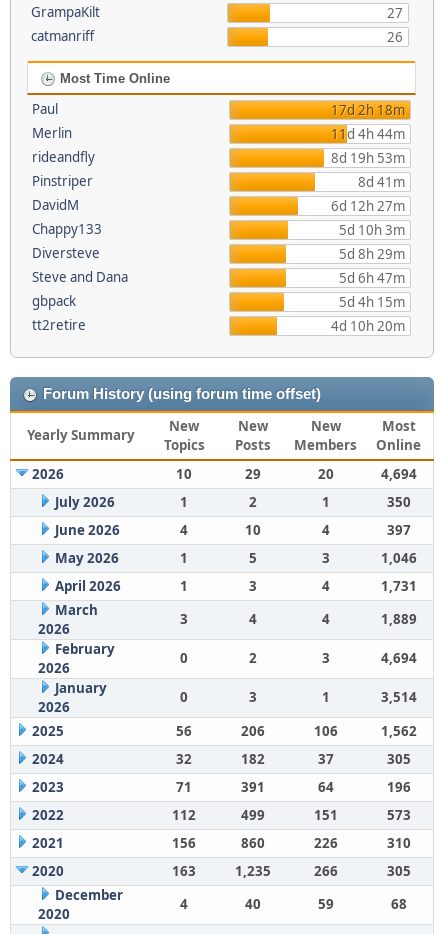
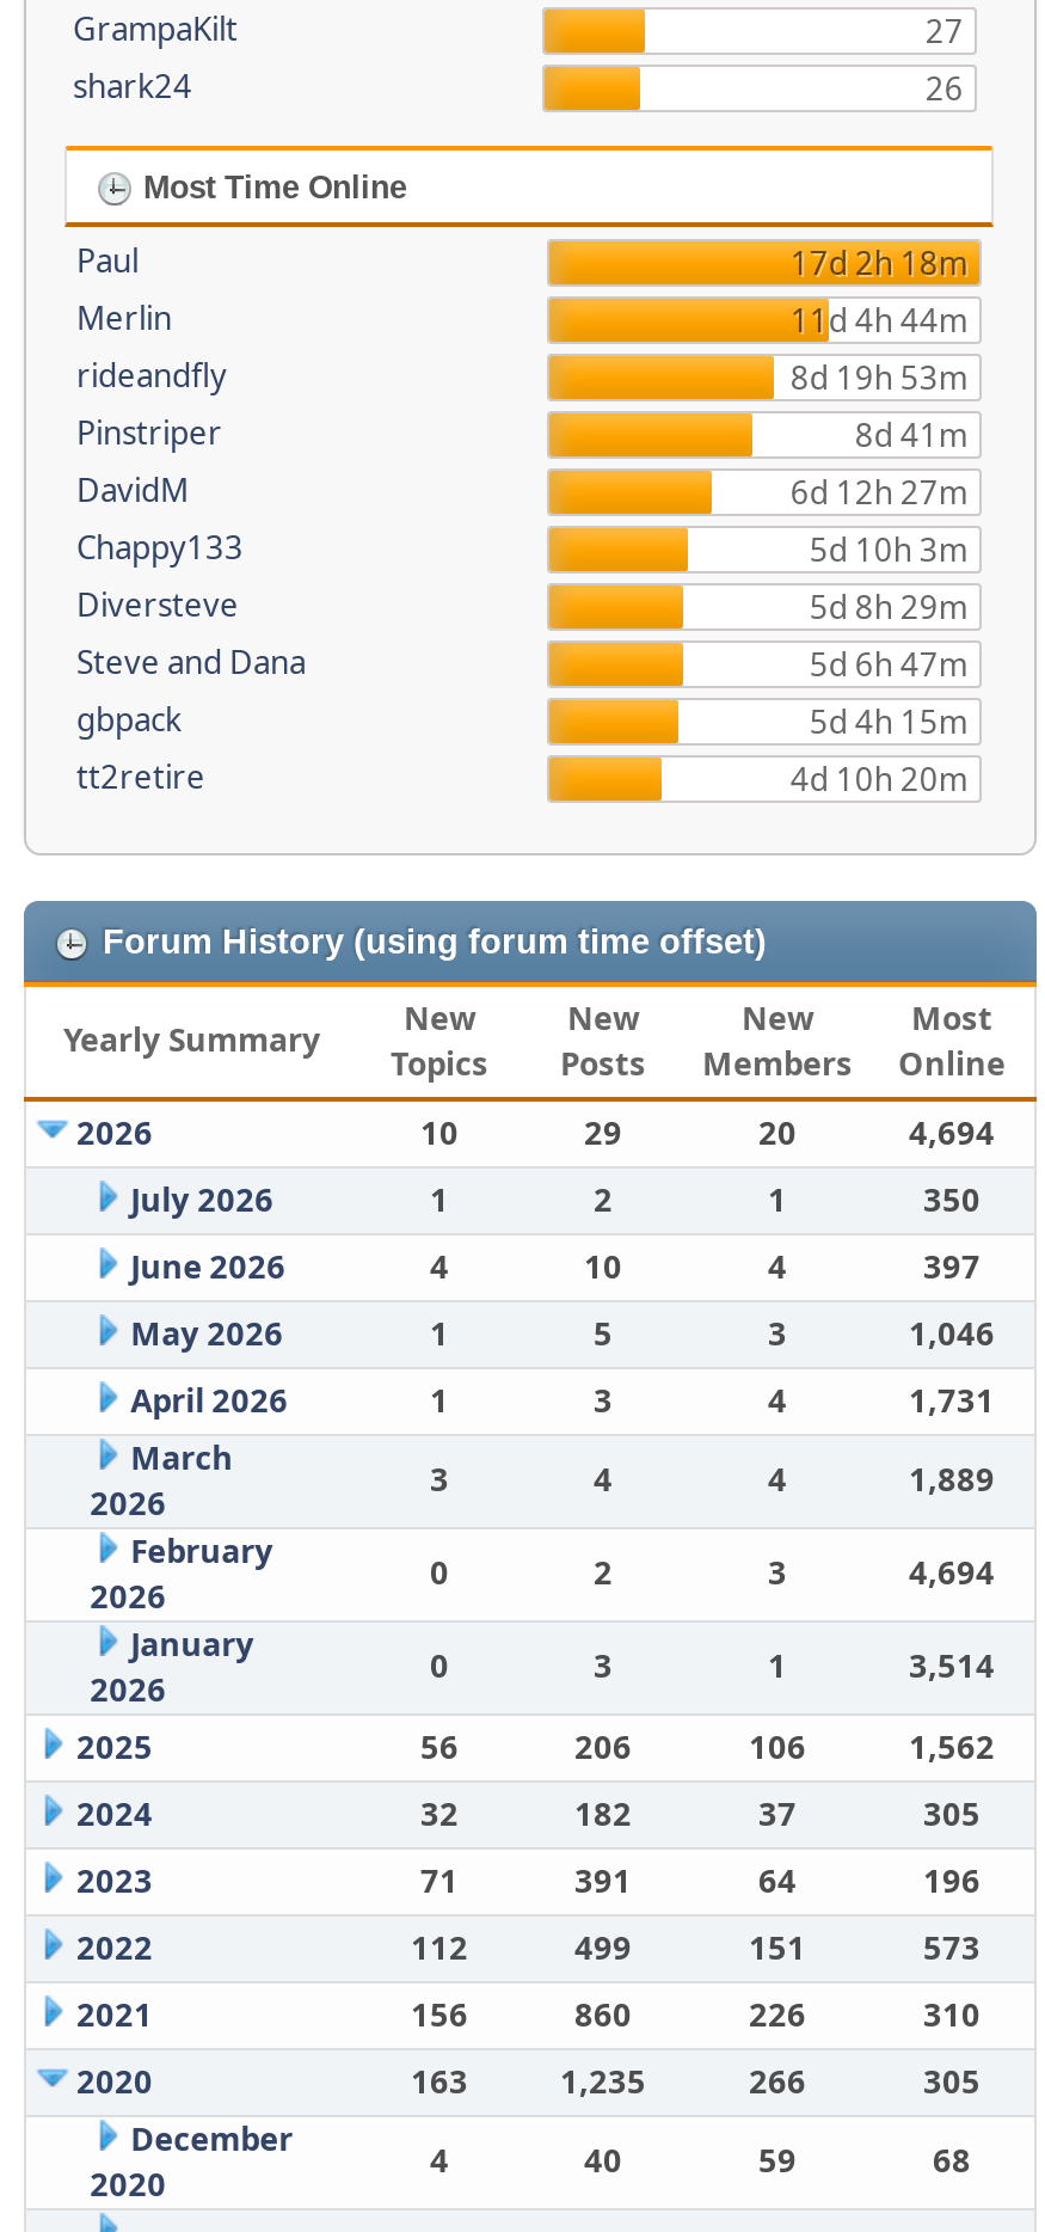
[30,27,93,45] catmanriff -> [73,65,192,108] shark24

